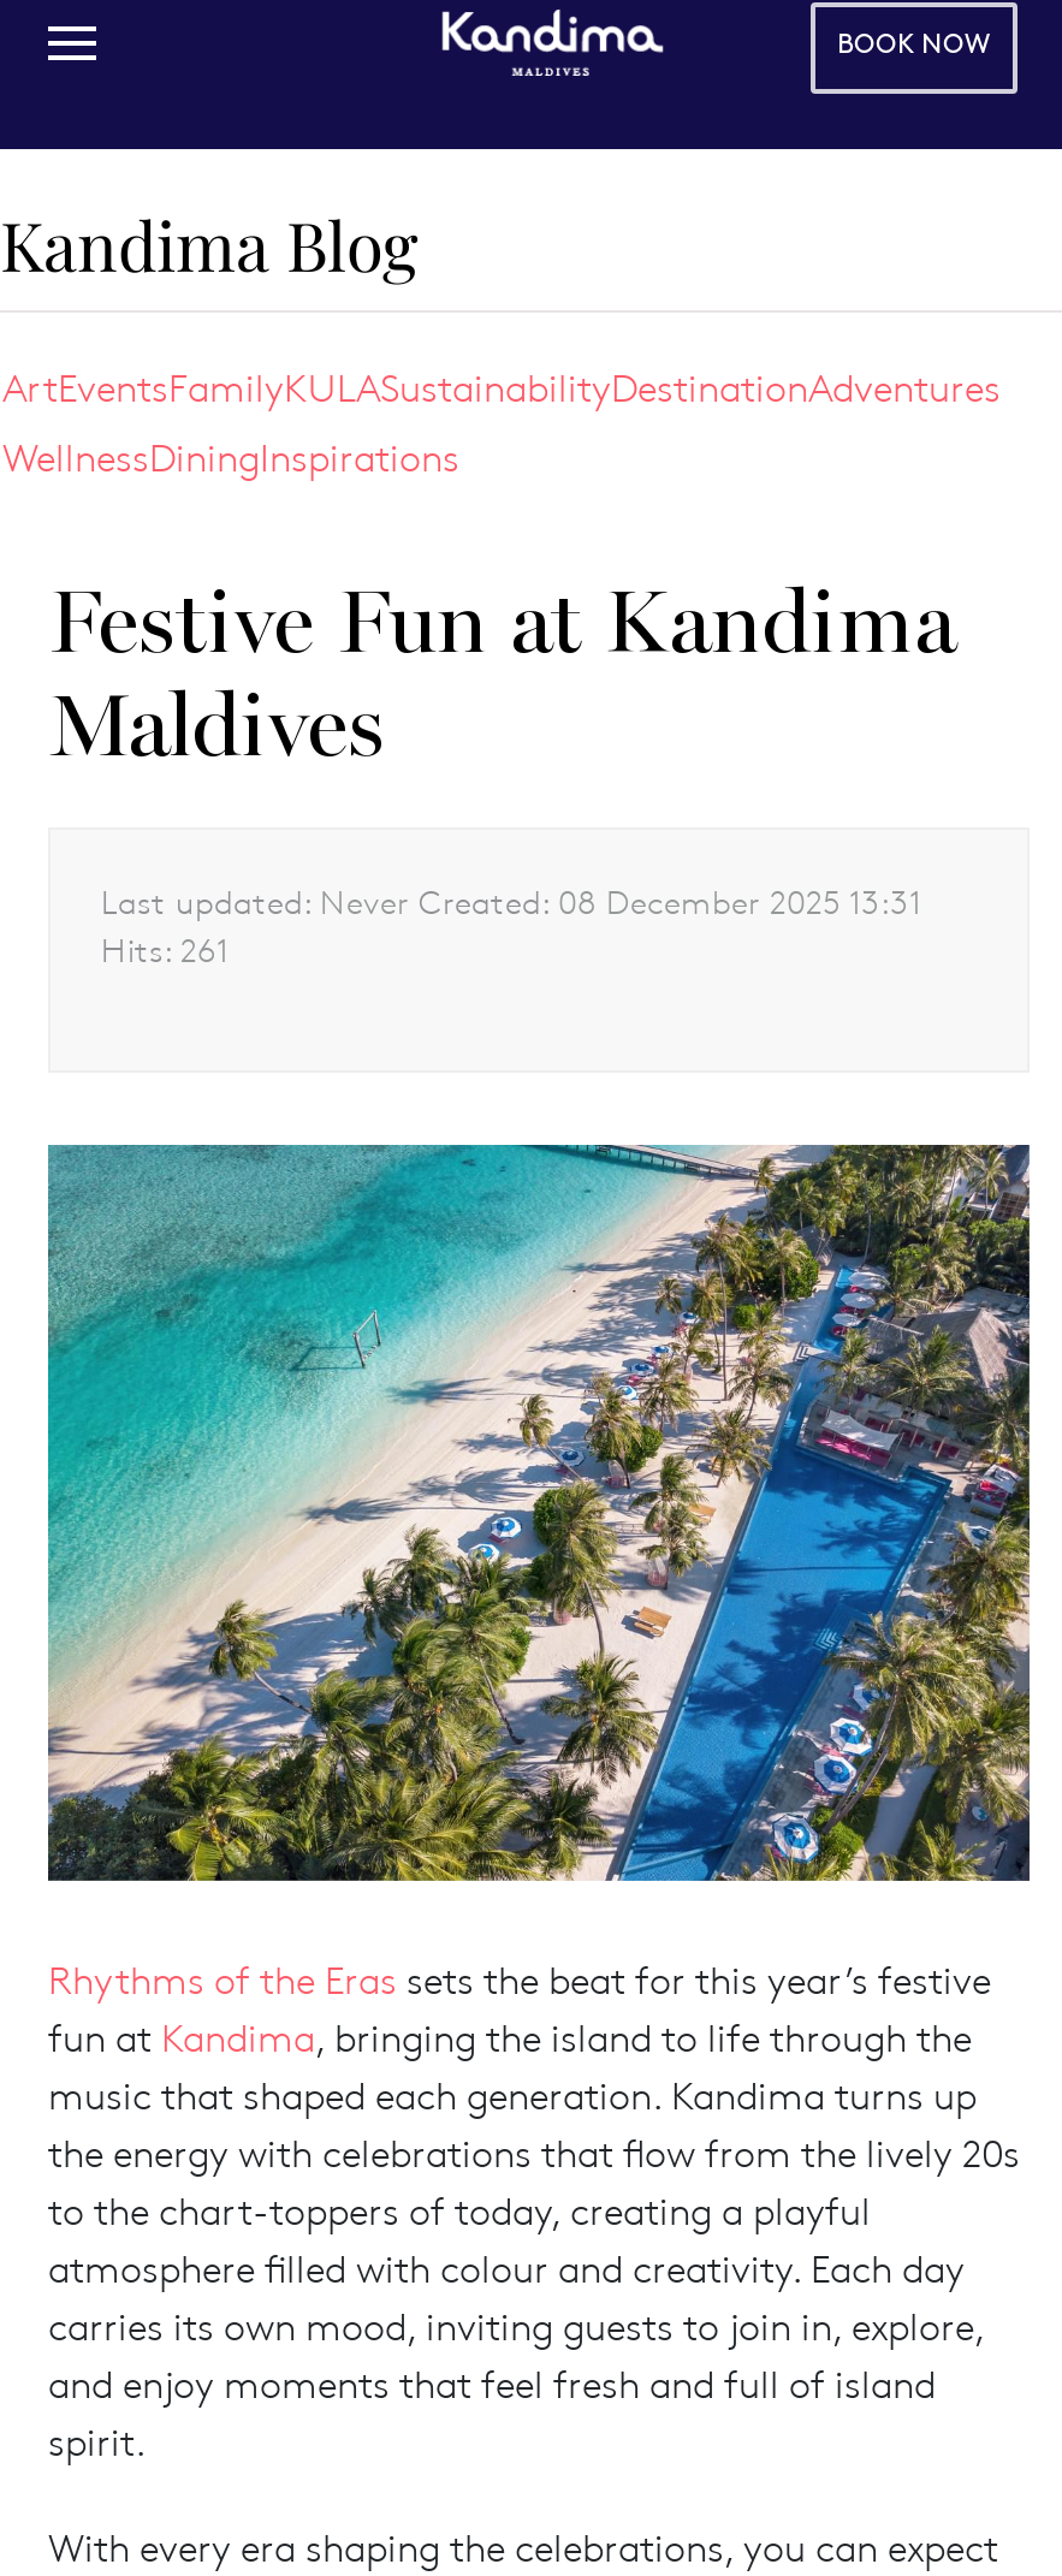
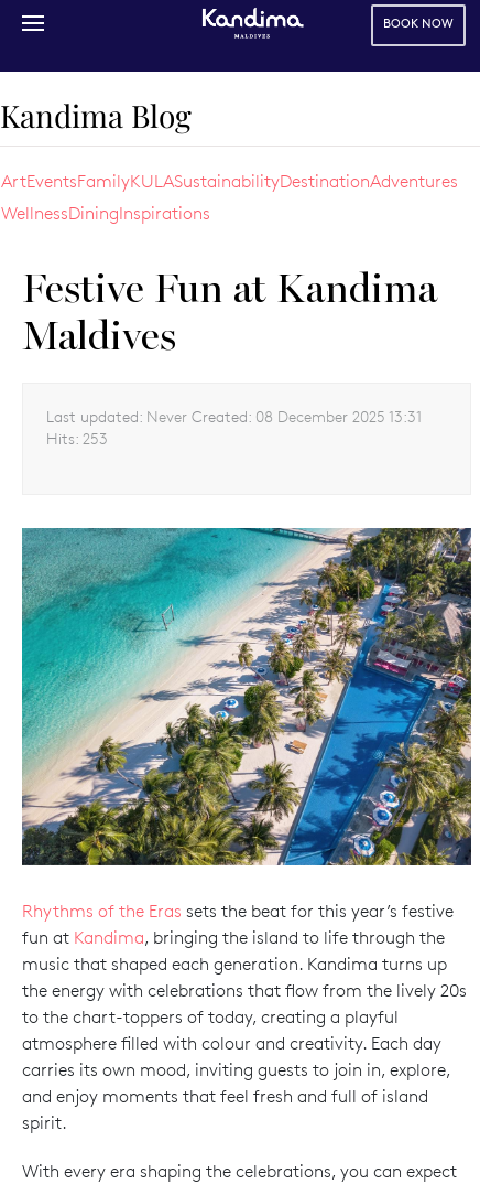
[101,931,229,970] Hits: 261 -> [46,430,108,448] Hits: 253

